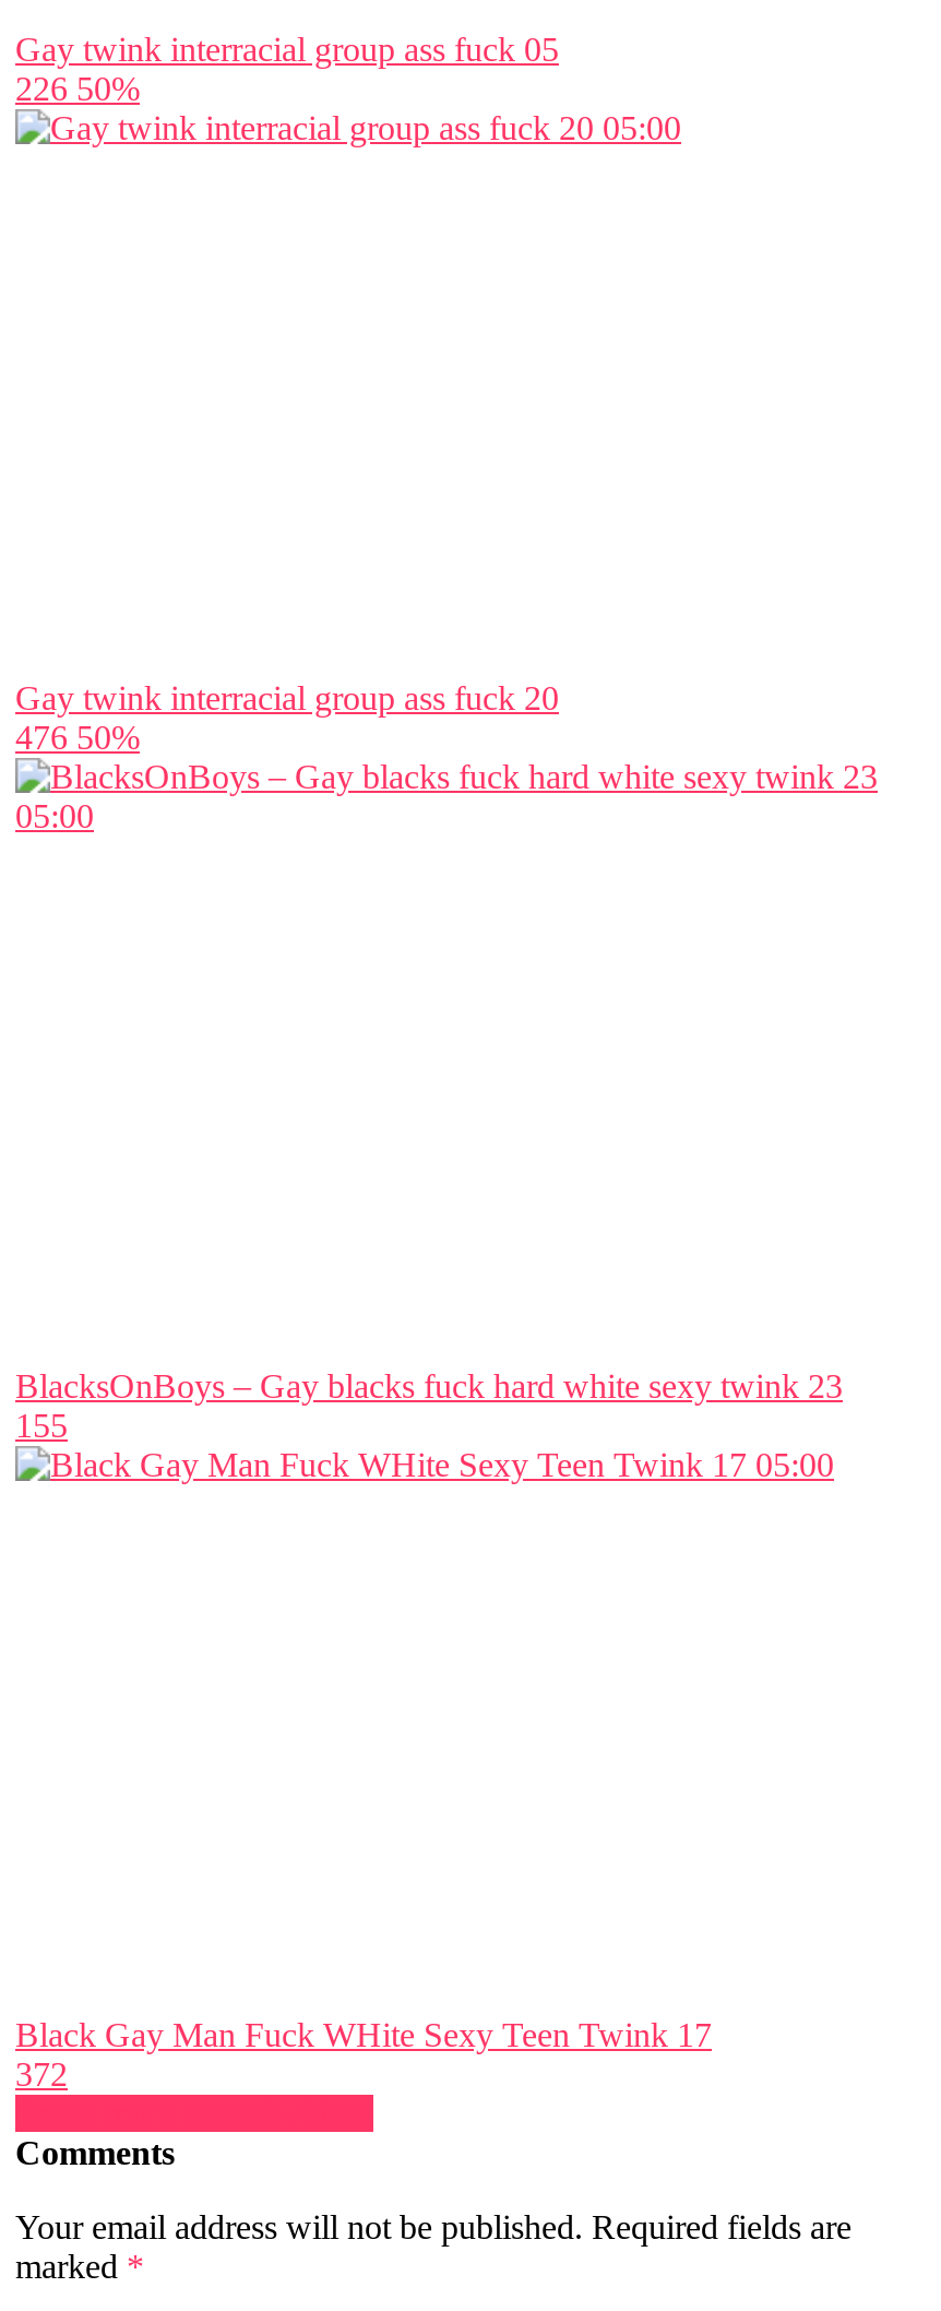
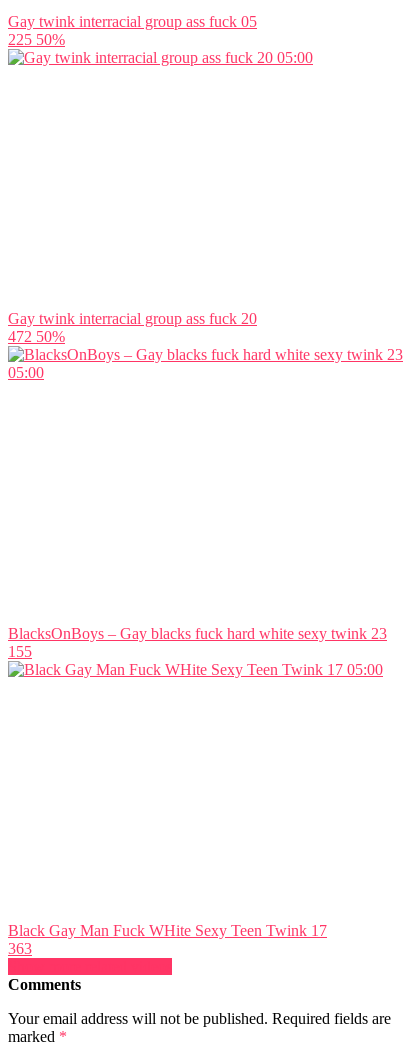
[15,69,140,107] 226 50% -> [8,31,65,48] 225 50%
[15,718,140,755] 476 50% -> [8,328,65,345] 472 50%
[15,2055,68,2092] 372 -> [8,940,32,957] 363

